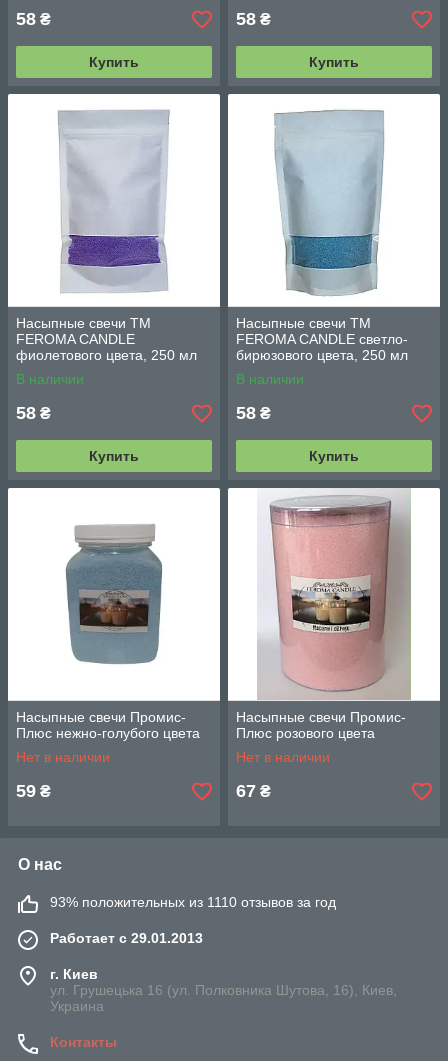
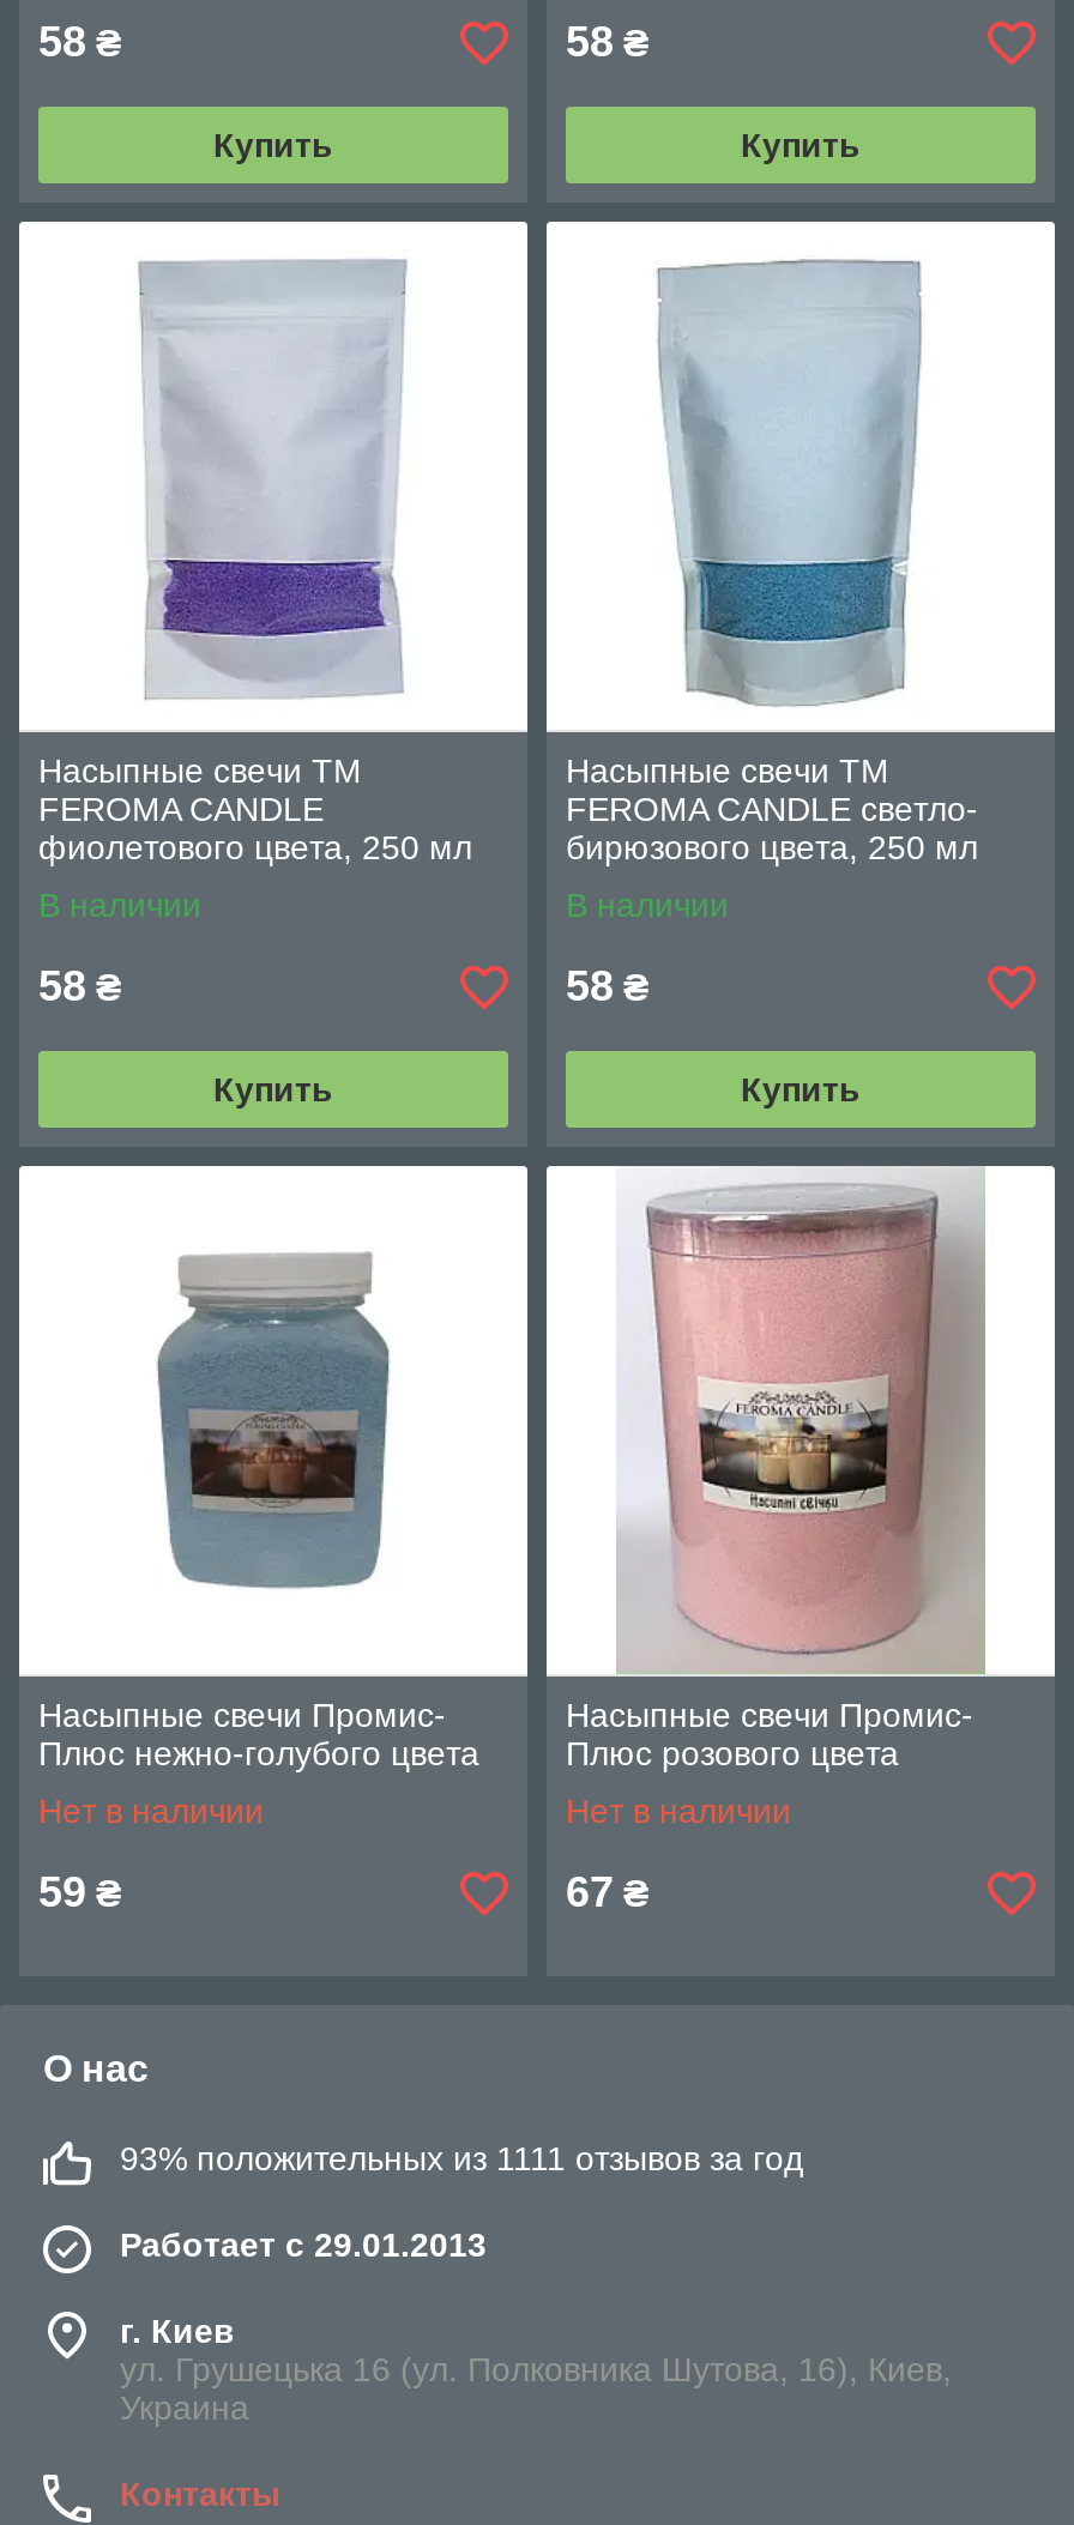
[50,894,336,910] 93% положительных из 1110 отзывов за год -> [120,2139,803,2178] 93% положительных из 1111 отзывов за год

